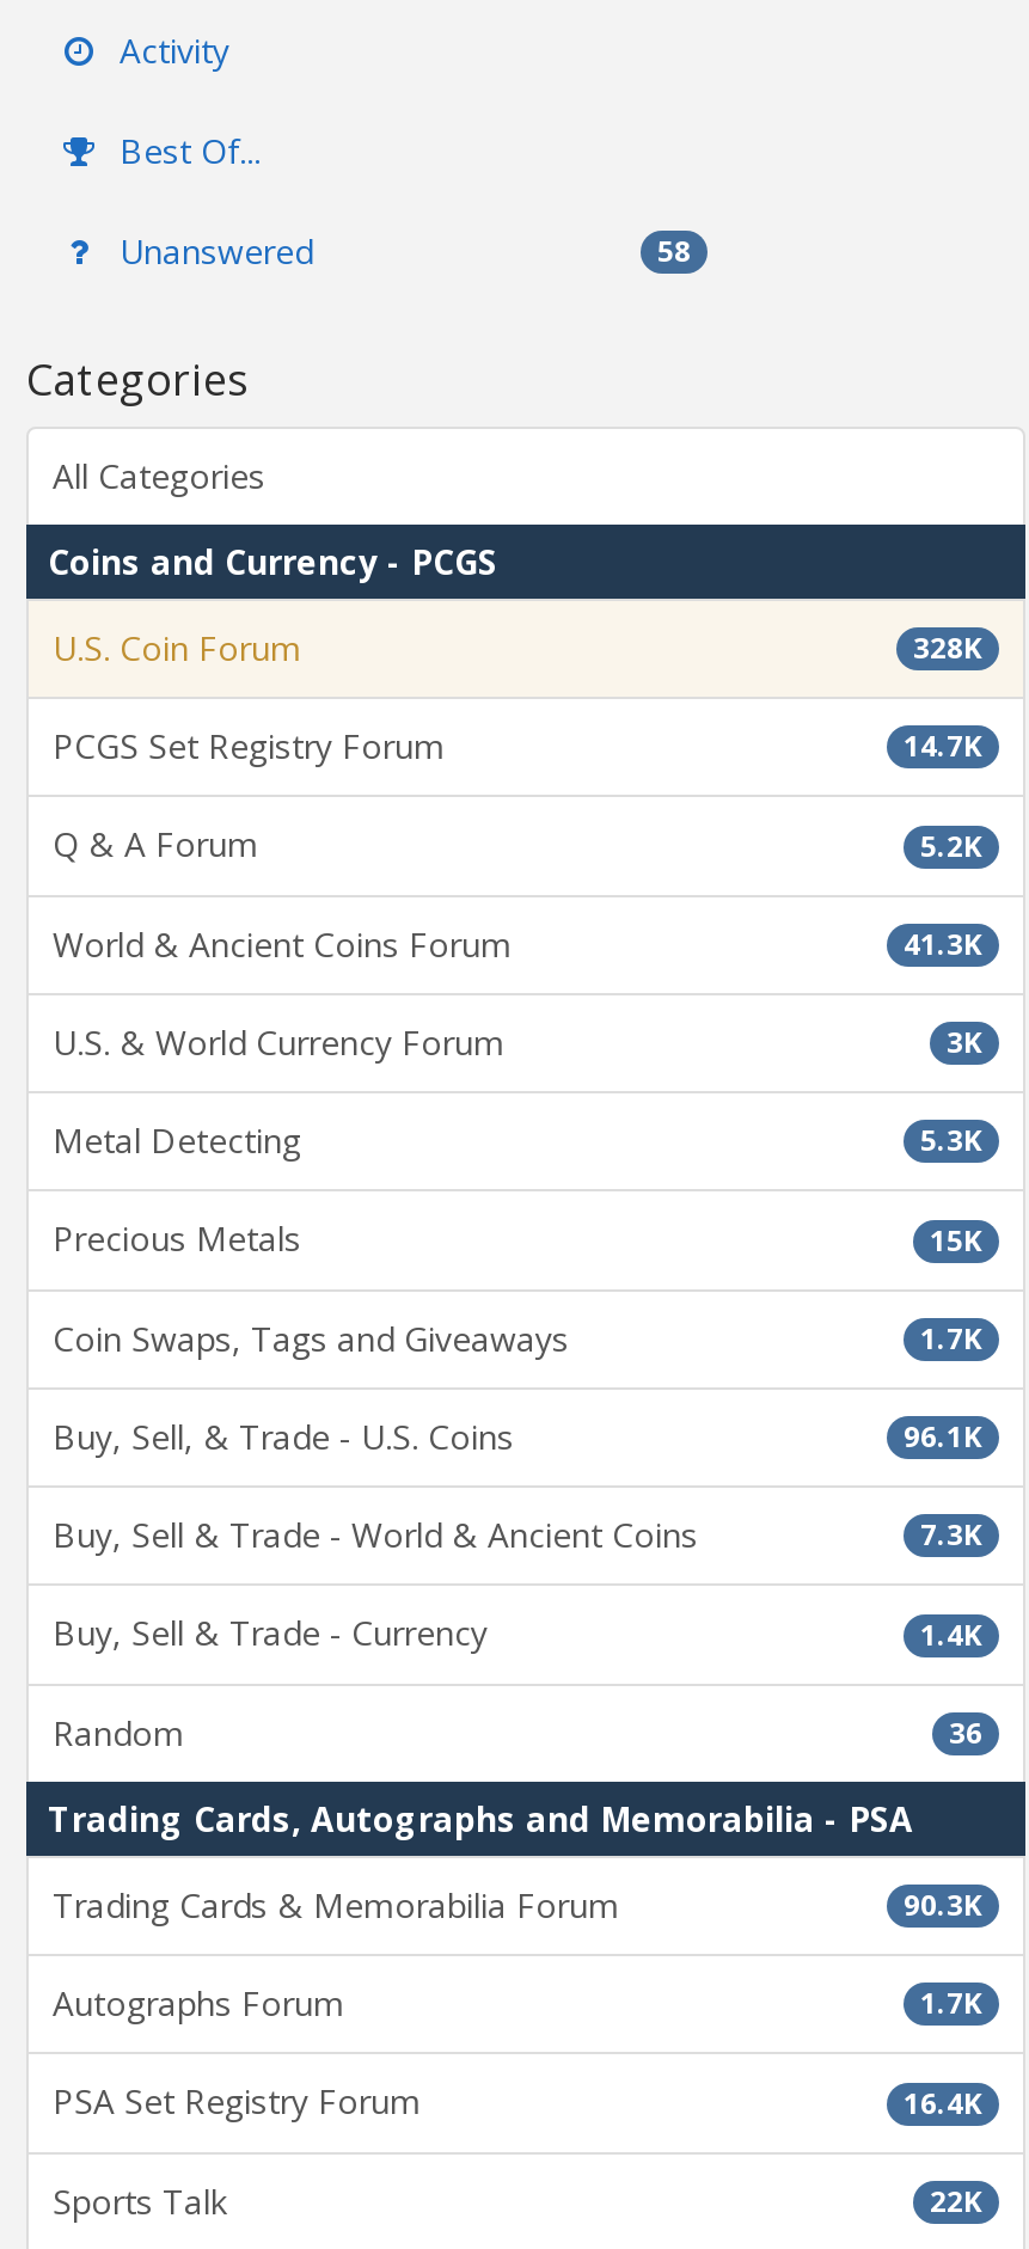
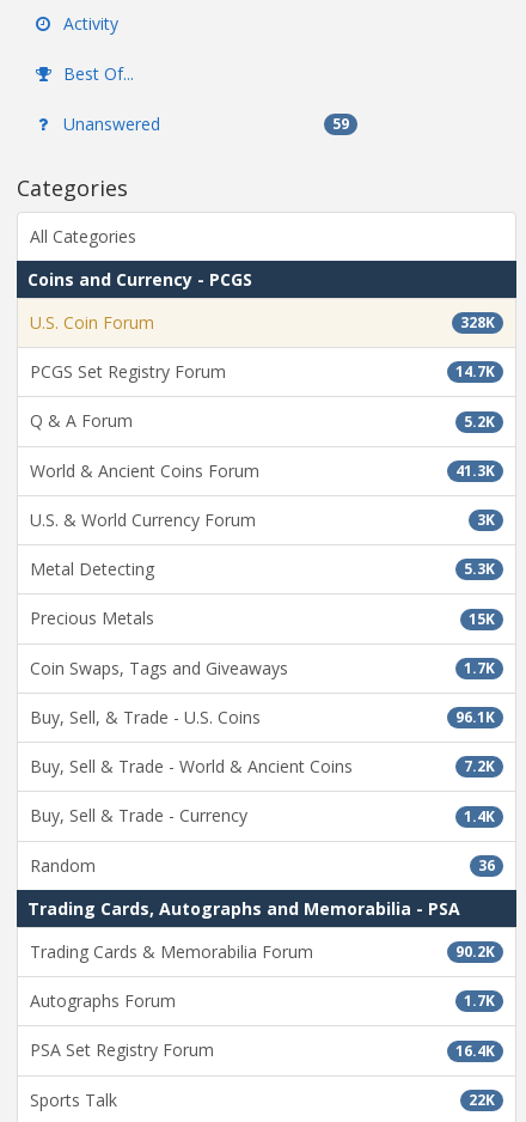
[657,230,691,271] 58 -> [332,113,349,134] 59
[920,1515,982,1555] 7.3K -> [464,756,495,777] 7.2K
[904,1885,982,1925] 90.3K -> [455,941,495,962] 90.2K

